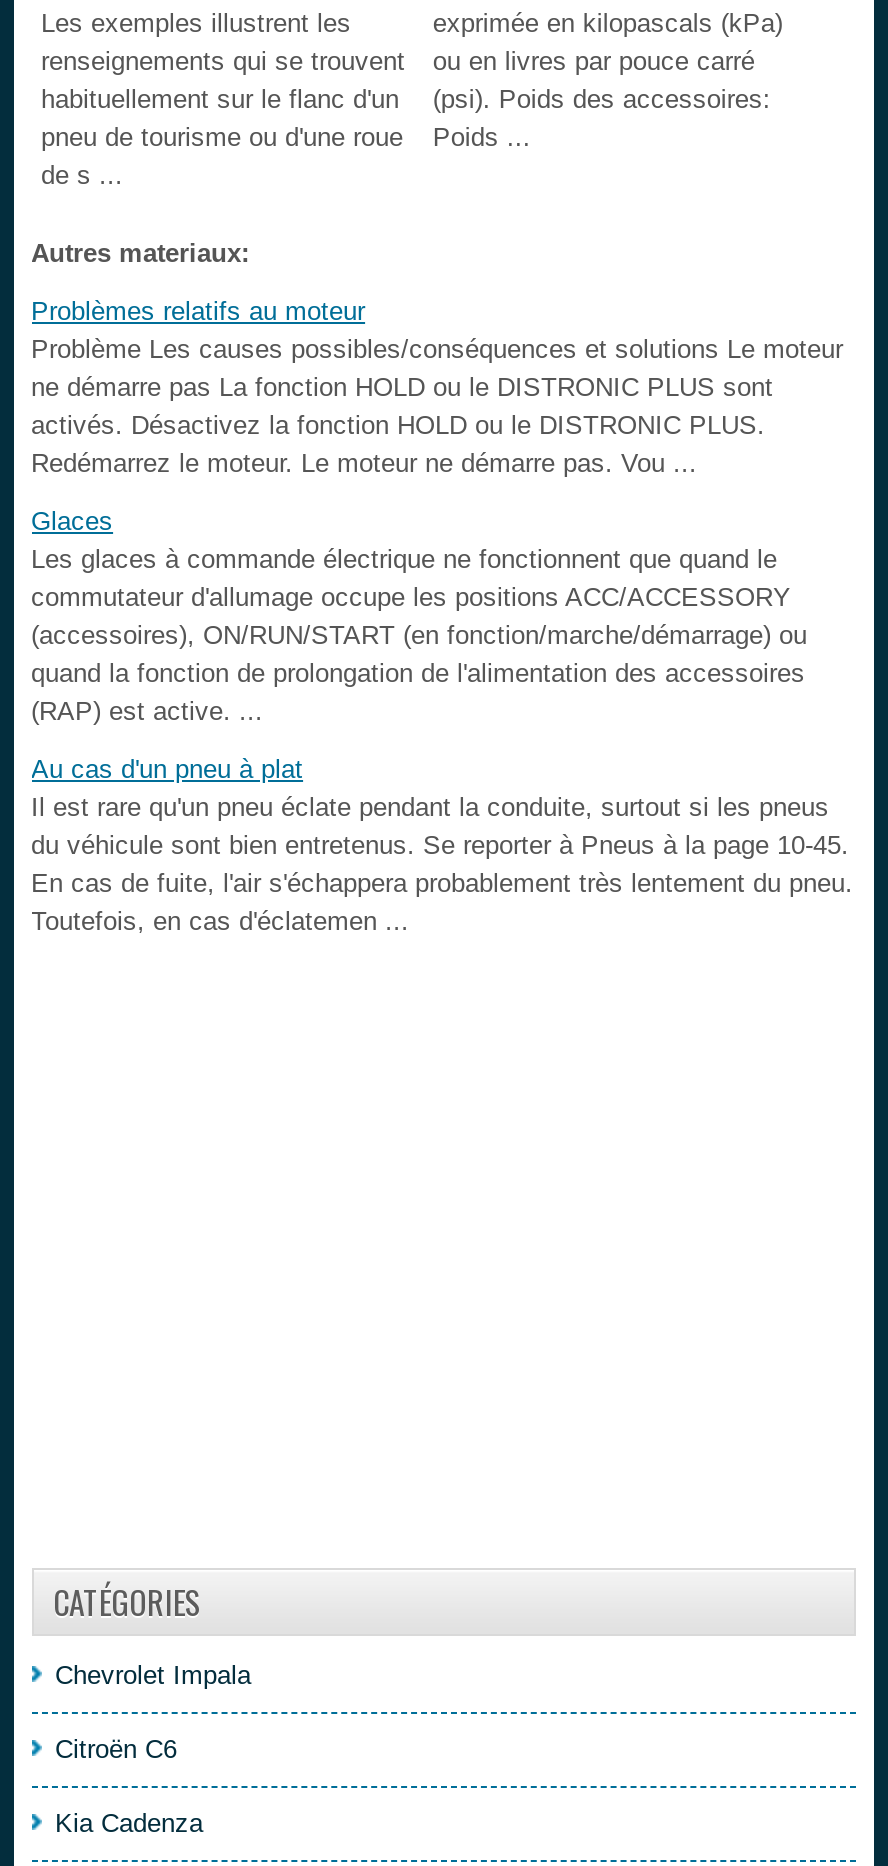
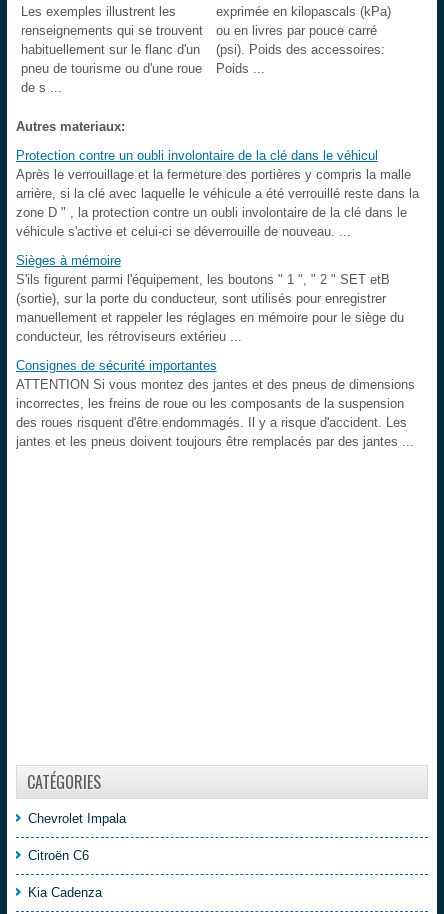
[31,295,843,477] Problèmes relatifs au moteur | Problème Les causes possibles/conséquences et solutions Le moteur | ne démarre pas La fonction HOLD ou le DISTRONIC PLUS sont | activés. Désactivez la fonction HOLD ou le DISTRONIC PLUS. | Redémarrez le moteur. Le moteur ne démarre pas. Vou ... -> [15,148,418,239] Protection contre un oubli involontaire de la clé dans le véhicul | Après le verrouillage et la fermeture des portières y compris la malle | arrière, si la clé avec laquelle le véhicule a été verrouillé reste dans la | zone D " , la protection contre un oubli involontaire de la clé dans le | véhicule s'active et celui-ci se déverrouille de nouveau. ...
[31,505,807,725] Glaces | Les glaces à commande électrique ne fonctionnent que quand le | commutateur d'allumage occupe les positions ACC/ACCESSORY | (accessoires), ON/RUN/START (en fonction/marche/démarrage) ou | quand la fonction de prolongation de l'alimentation des accessoires | (RAP) est active. ... -> [15,253,403,344] Sièges à mémoire | S'ils figurent parmi l'équipement, les boutons " 1 ", " 2 " SET etB | (sortie), sur la porte du conducteur, sont utilisés pour enregistrer | manuellement et rappeler les réglages en mémoire pour le siège du | conducteur, les rétroviseurs extérieu ...
[31,753,853,935] Au cas d'un pneu à plat | Il est rare qu'un pneu éclate pendant la conduite, surtout si les pneus | du véhicule sont bien entretenus. Se reporter à Pneus à la page 10-45. | En cas de fuite, l'air s'échappera probablement très lentement du pneu. | Toutefois, en cas d'éclatemen ... -> [15,358,414,449] Consignes de sécurité importantes | ATTENTION Si vous montez des jantes et des pneus de dimensions | incorrectes, les freins de roue ou les composants de la suspension | des roues risquent d'être endommagés. Il y a risque d'accident. Les | jantes et les pneus doivent toujours être remplacés par des jantes ...

